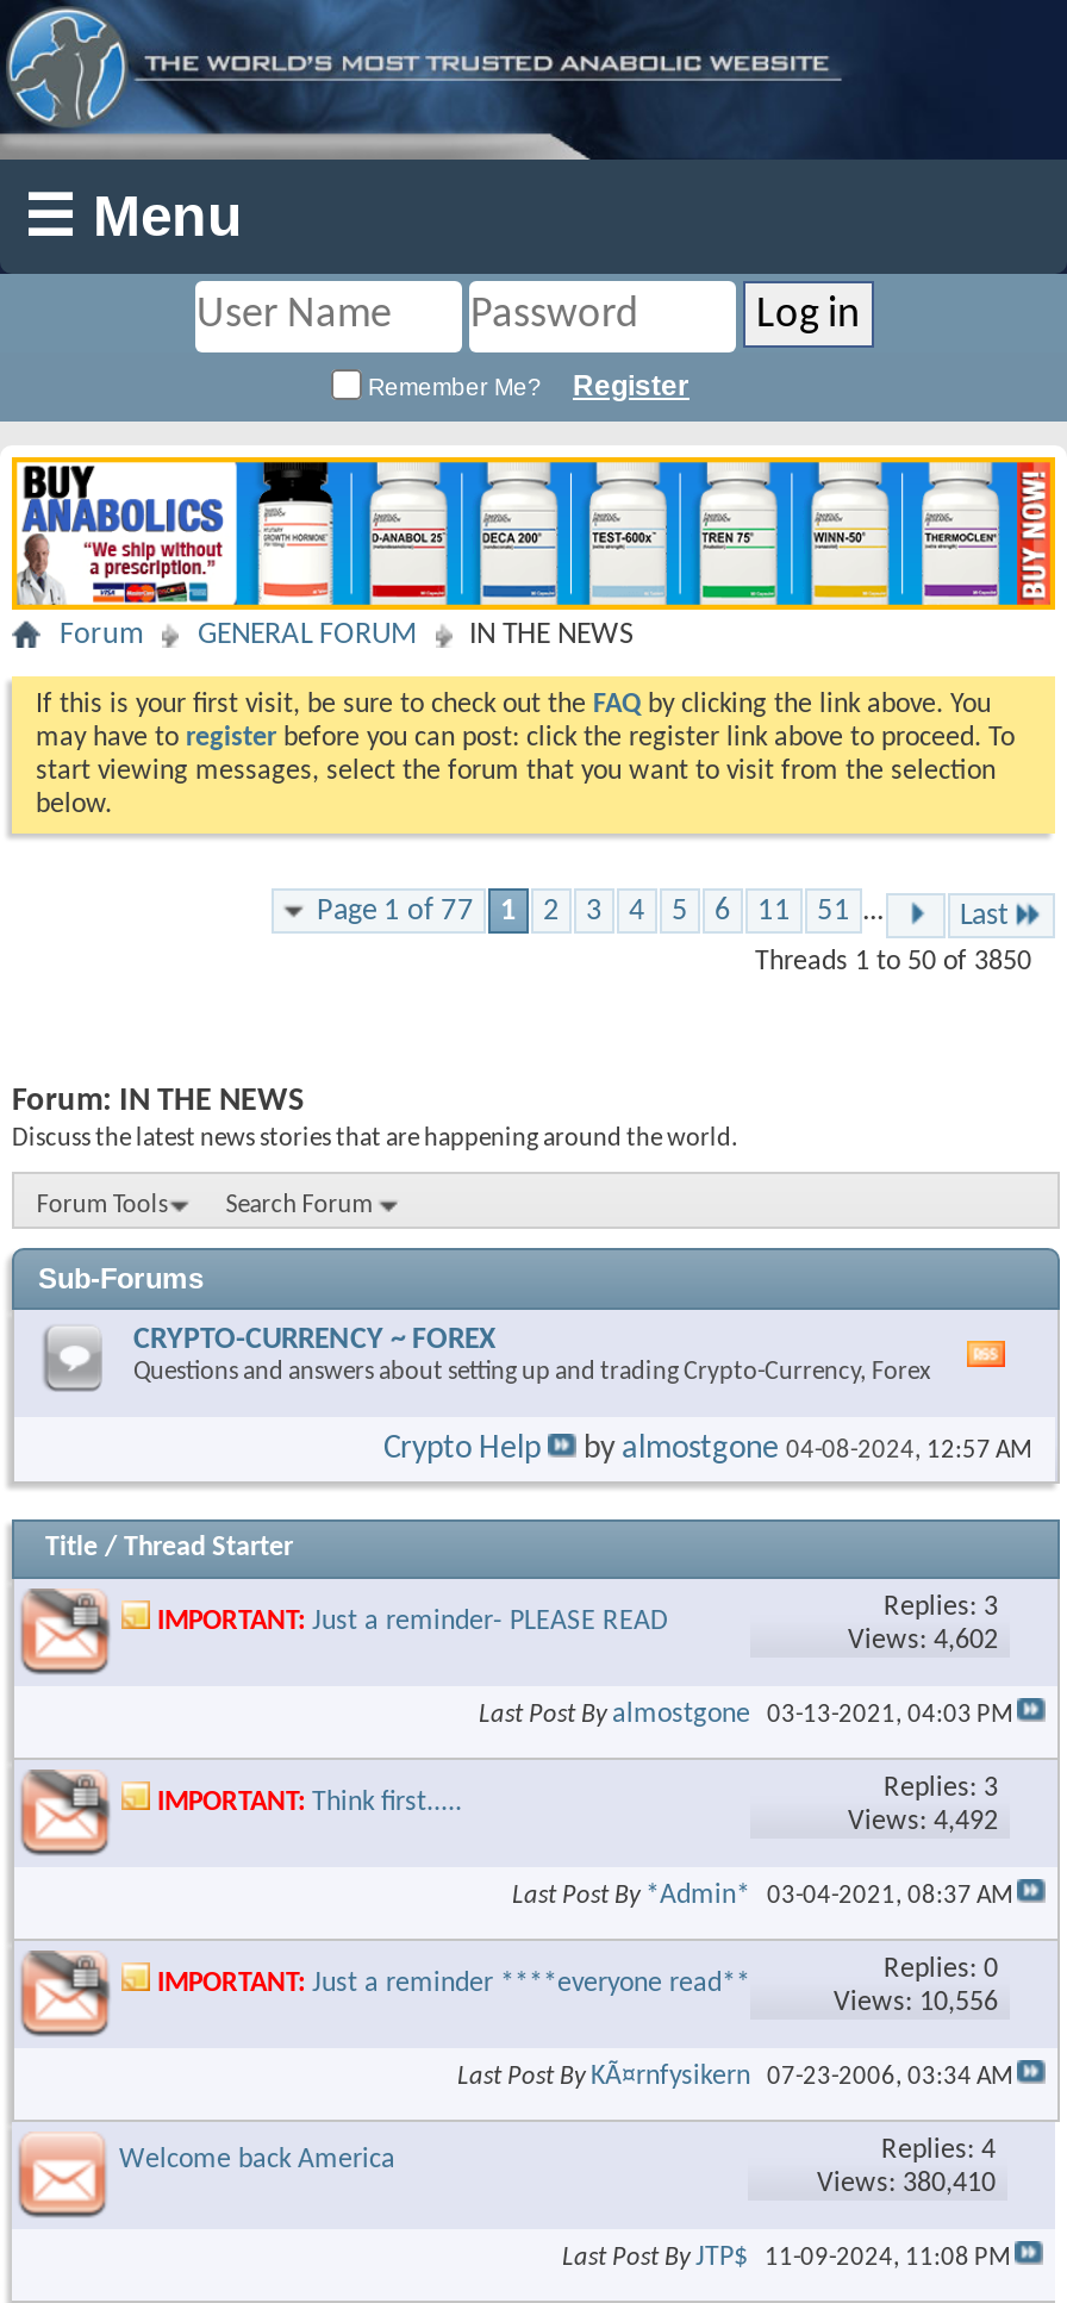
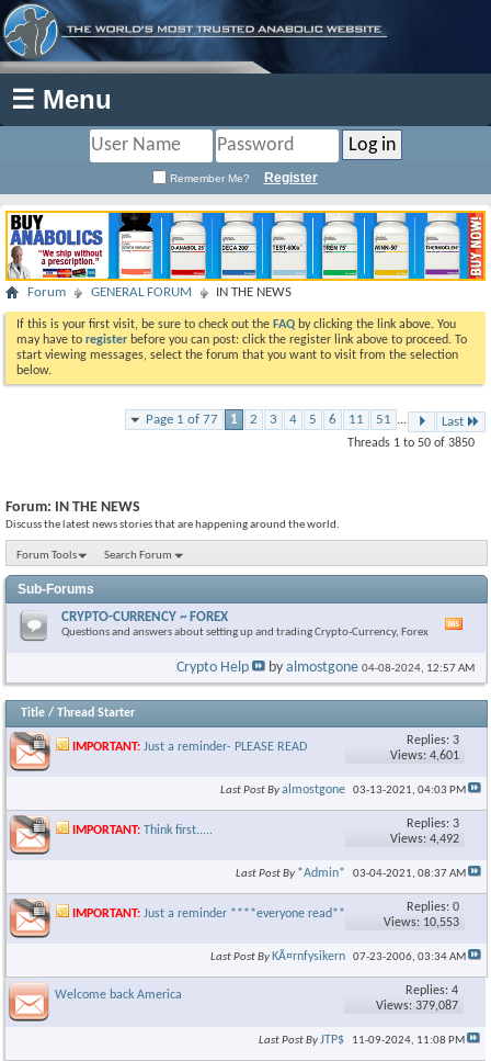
[848,1627,998,1655] Views: 4,602 -> [390,749,459,763] Views: 4,601
[834,1989,998,2017] Views: 10,556 -> [384,916,459,929] Views: 10,553
[817,2170,996,2198] Views: 380,410 -> [376,1000,458,1013] Views: 379,087

